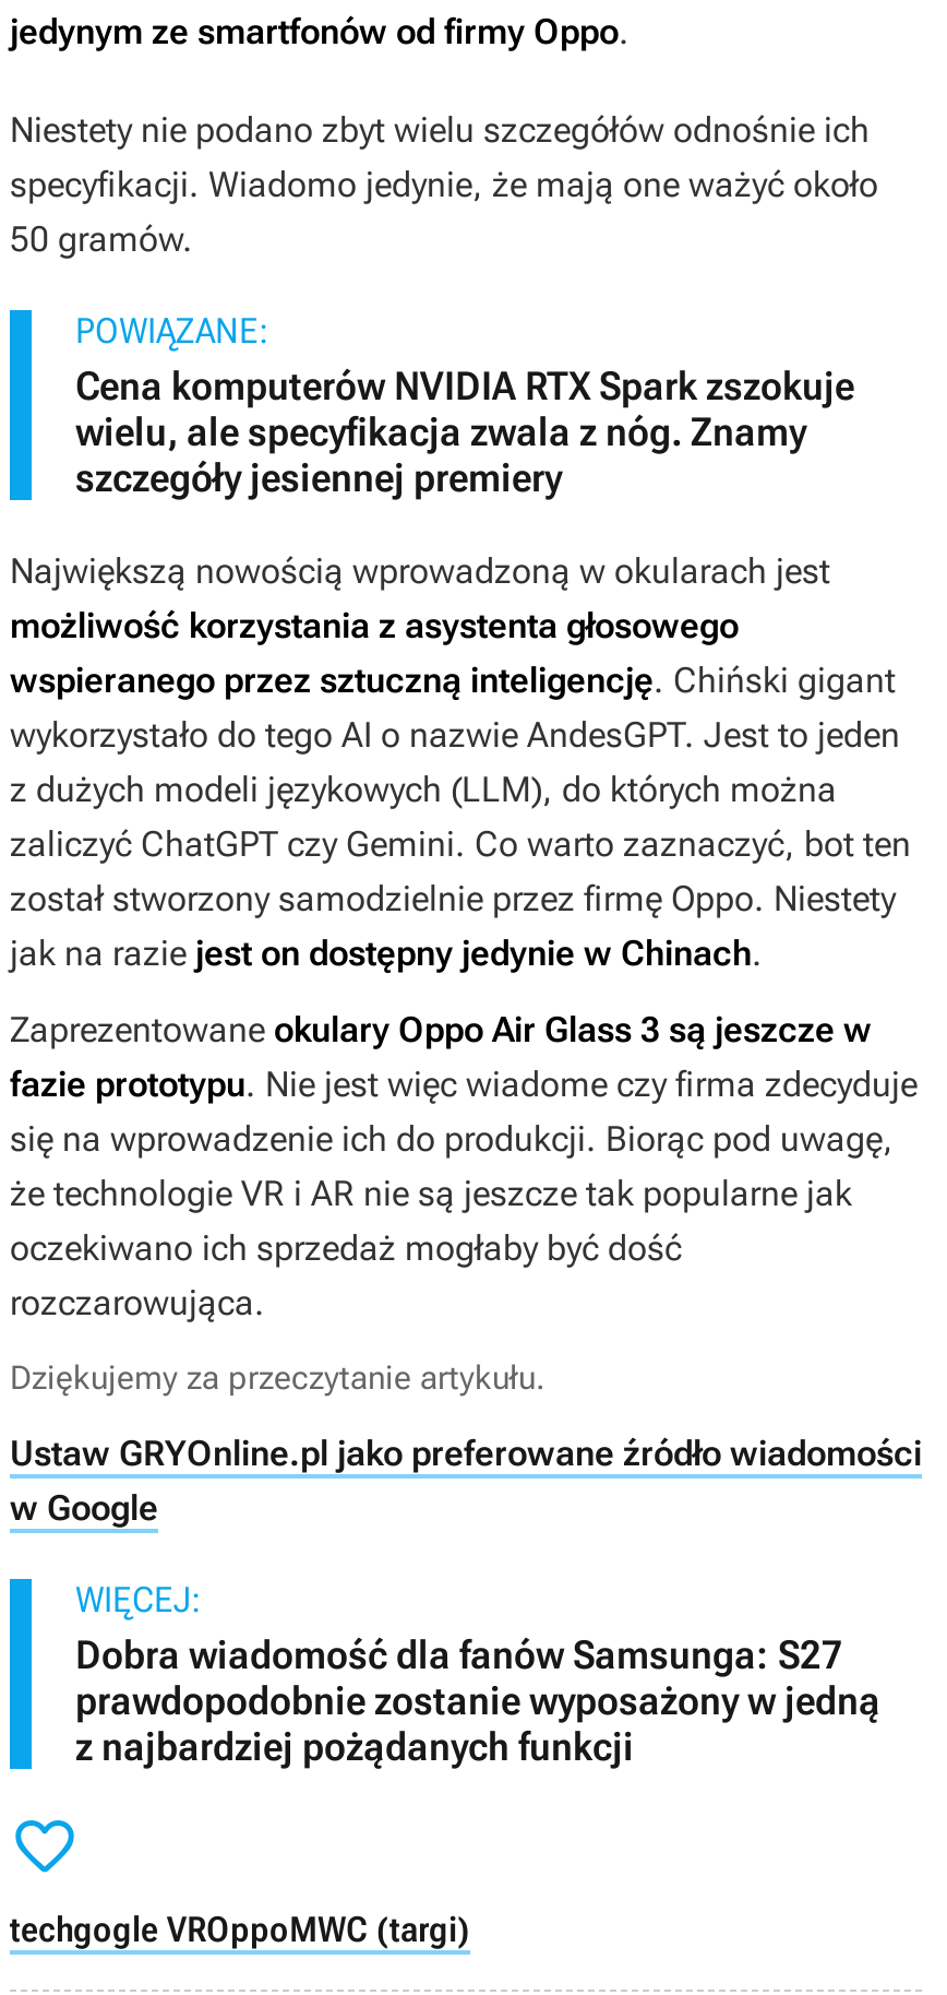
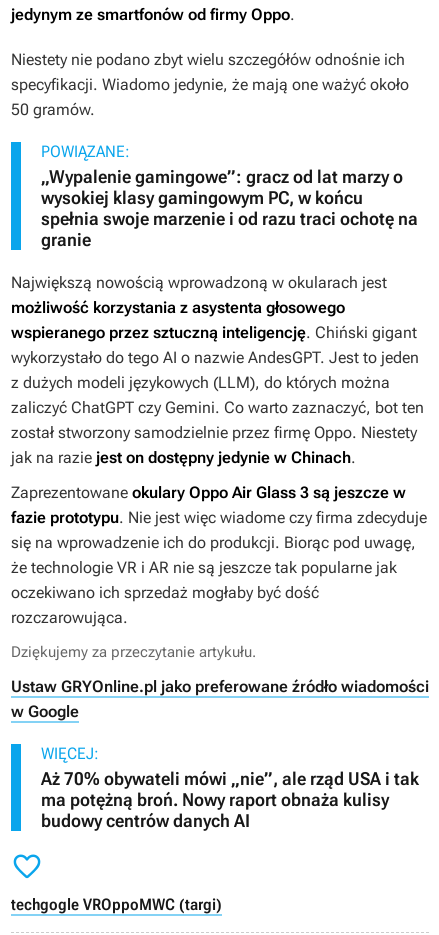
[75,363,854,500] Cena komputerów NVIDIA RTX Spark zszokuje | wielu, ale specyfikacja zwala z nóg. Znamy | szczegóły jesiennej premiery -> [41,166,418,250] „Wypalenie gamingowe”: gracz od lat marzy o | wysokiej klasy gamingowym PC, w końcu | spełnia swoje marzenie i od razu traci ochotę na | granie
[75,1632,880,1769] Dobra wiadomość dla fanów Samsunga: S27 | prawdopodobnie zostanie wyposażony w jedną | z najbardziej pożądanych funkcji -> [41,768,419,831] Aż 70% obywateli mówi „nie”, ale rząd USA i tak | ma potężną broń. Nowy raport obnaża kulisy | budowy centrów danych AI

